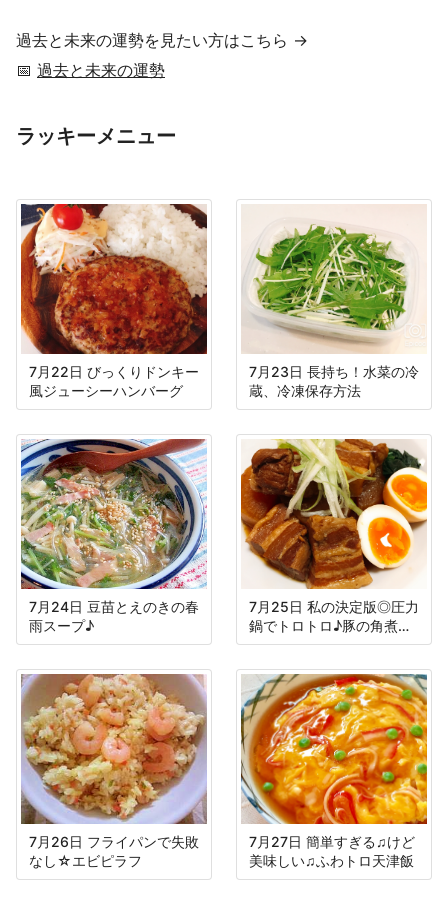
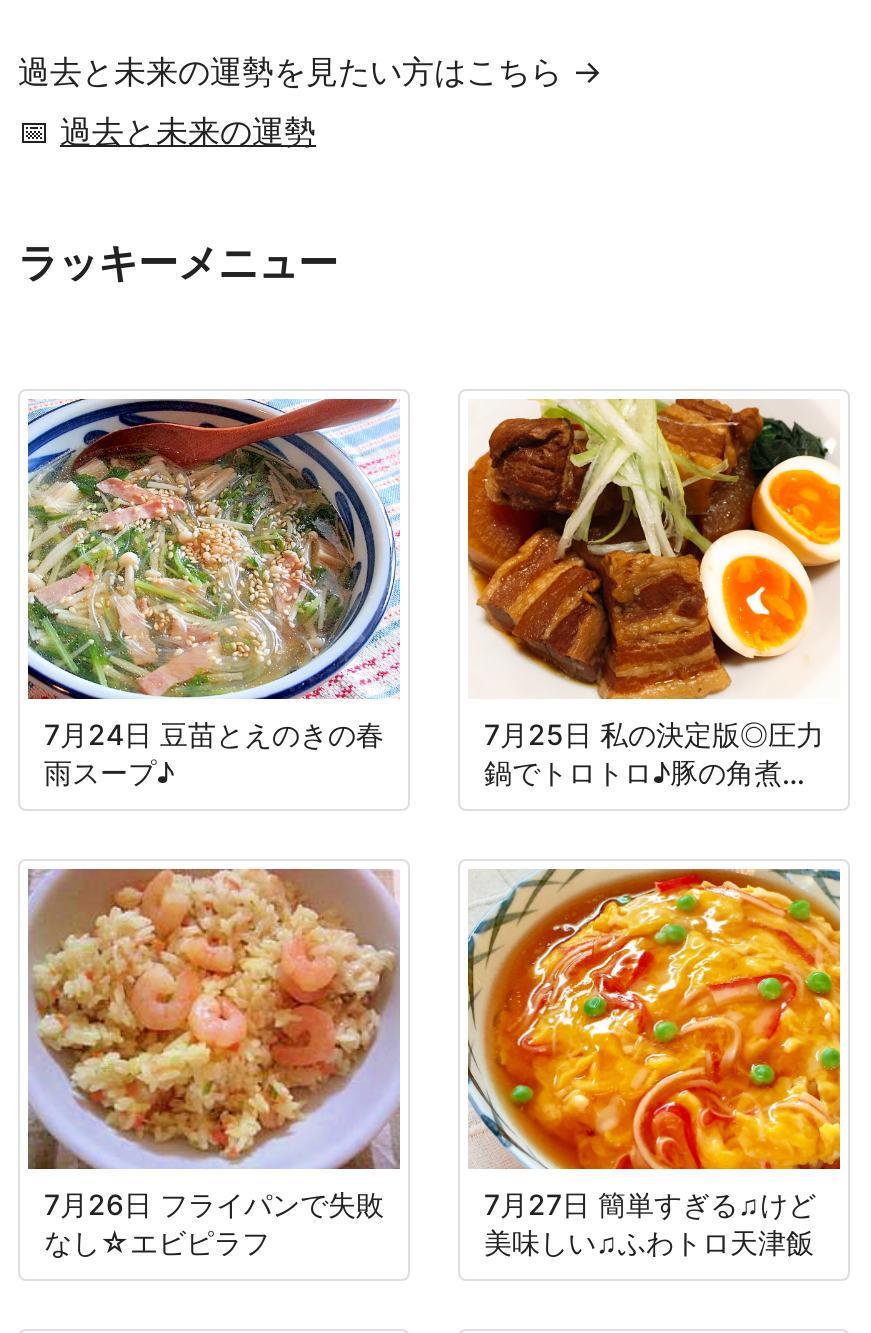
[20,203,208,399] [image] | 7月22日 びっくりドンキー | 風ジューシーハンバーグ -> none
[242,205,419,399] [image] | 7月23日 長持ち！水菜の冷 | 蔵、冷凍保存方法 -> none

